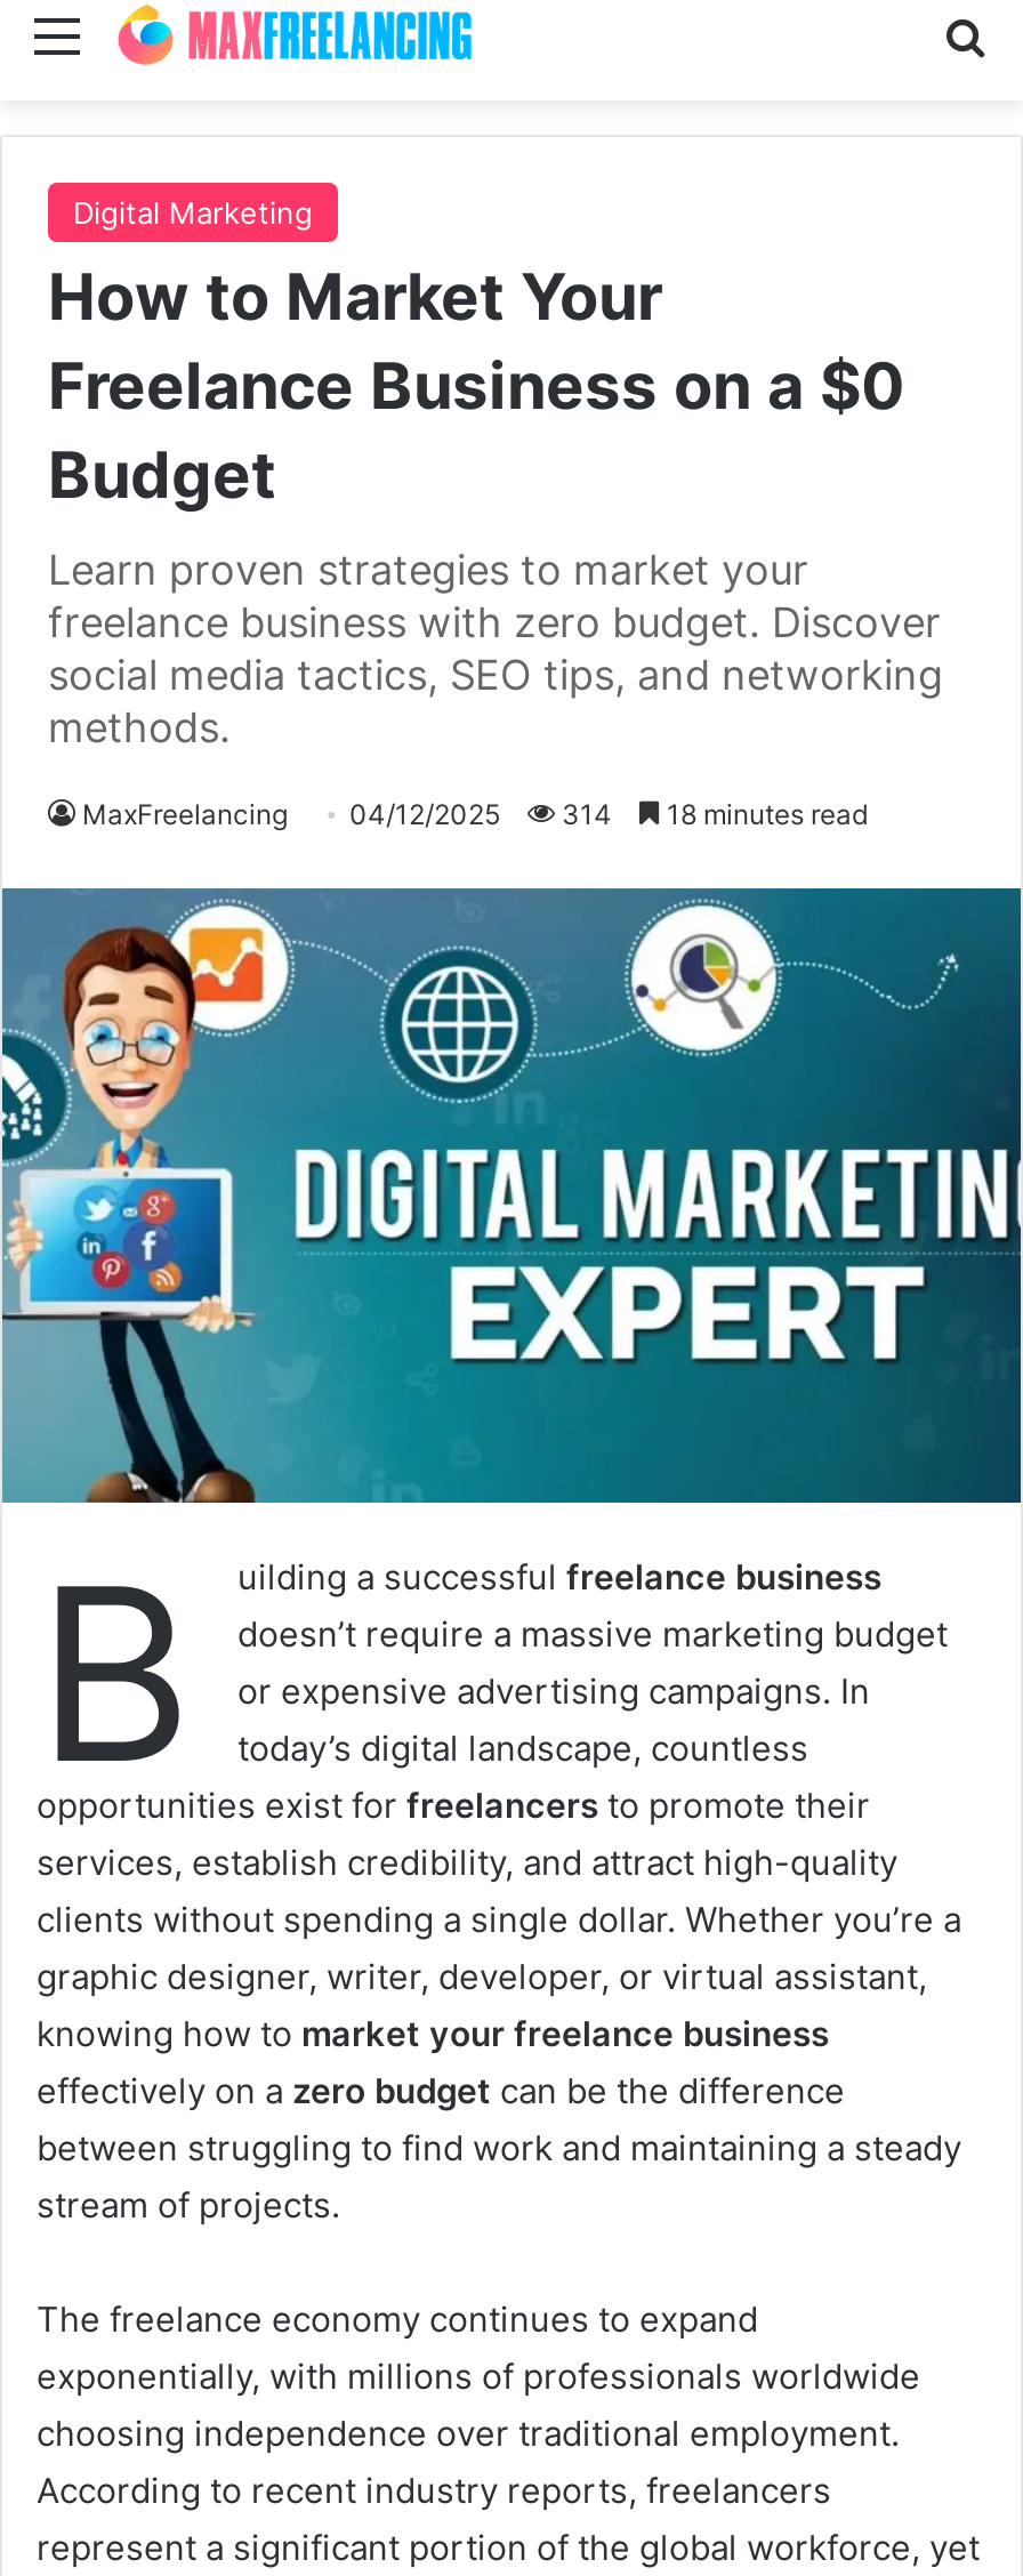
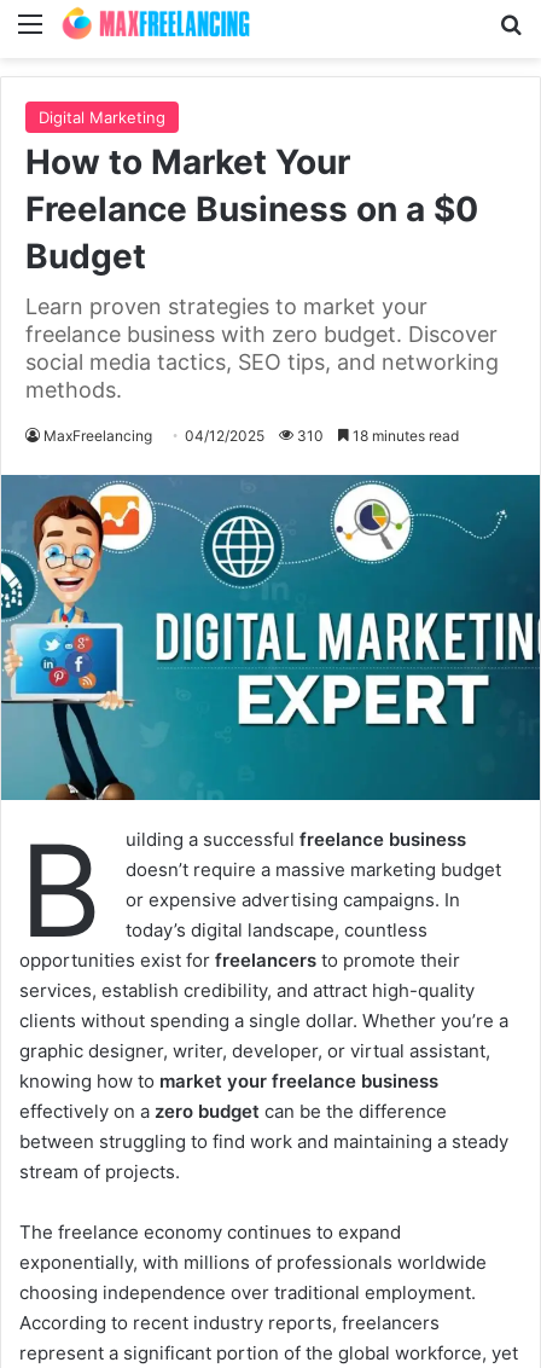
[82,797,868,831] MaxFreelancing 04/12/2025 314 18 minutes read -> [43,426,459,444] MaxFreelancing 04/12/2025 310 18 minutes read

